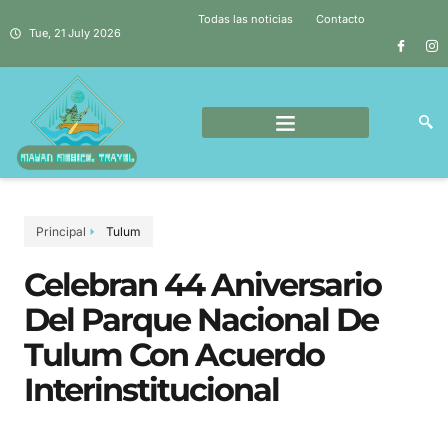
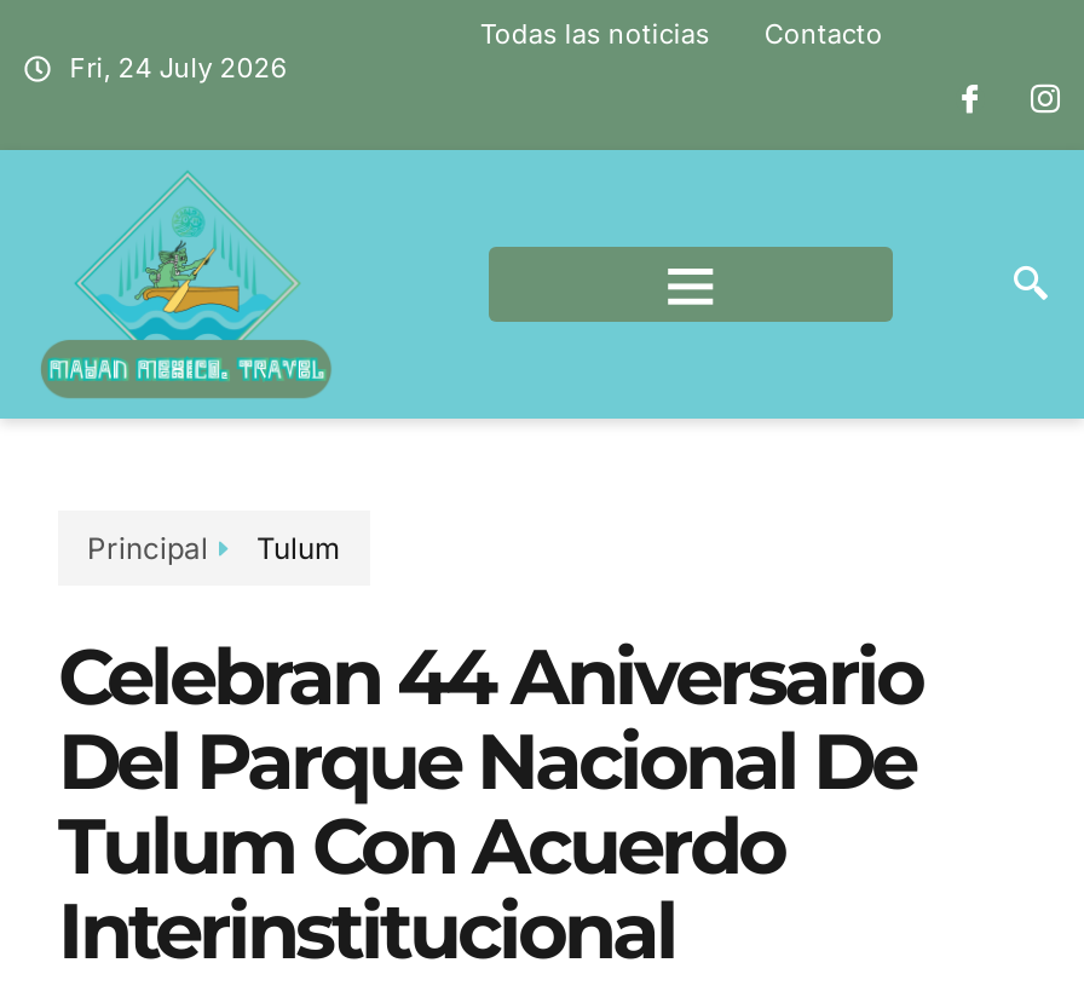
[29,25,121,39] Tue, 21 July 2026 -> [70,50,287,83] Fri, 24 July 2026

